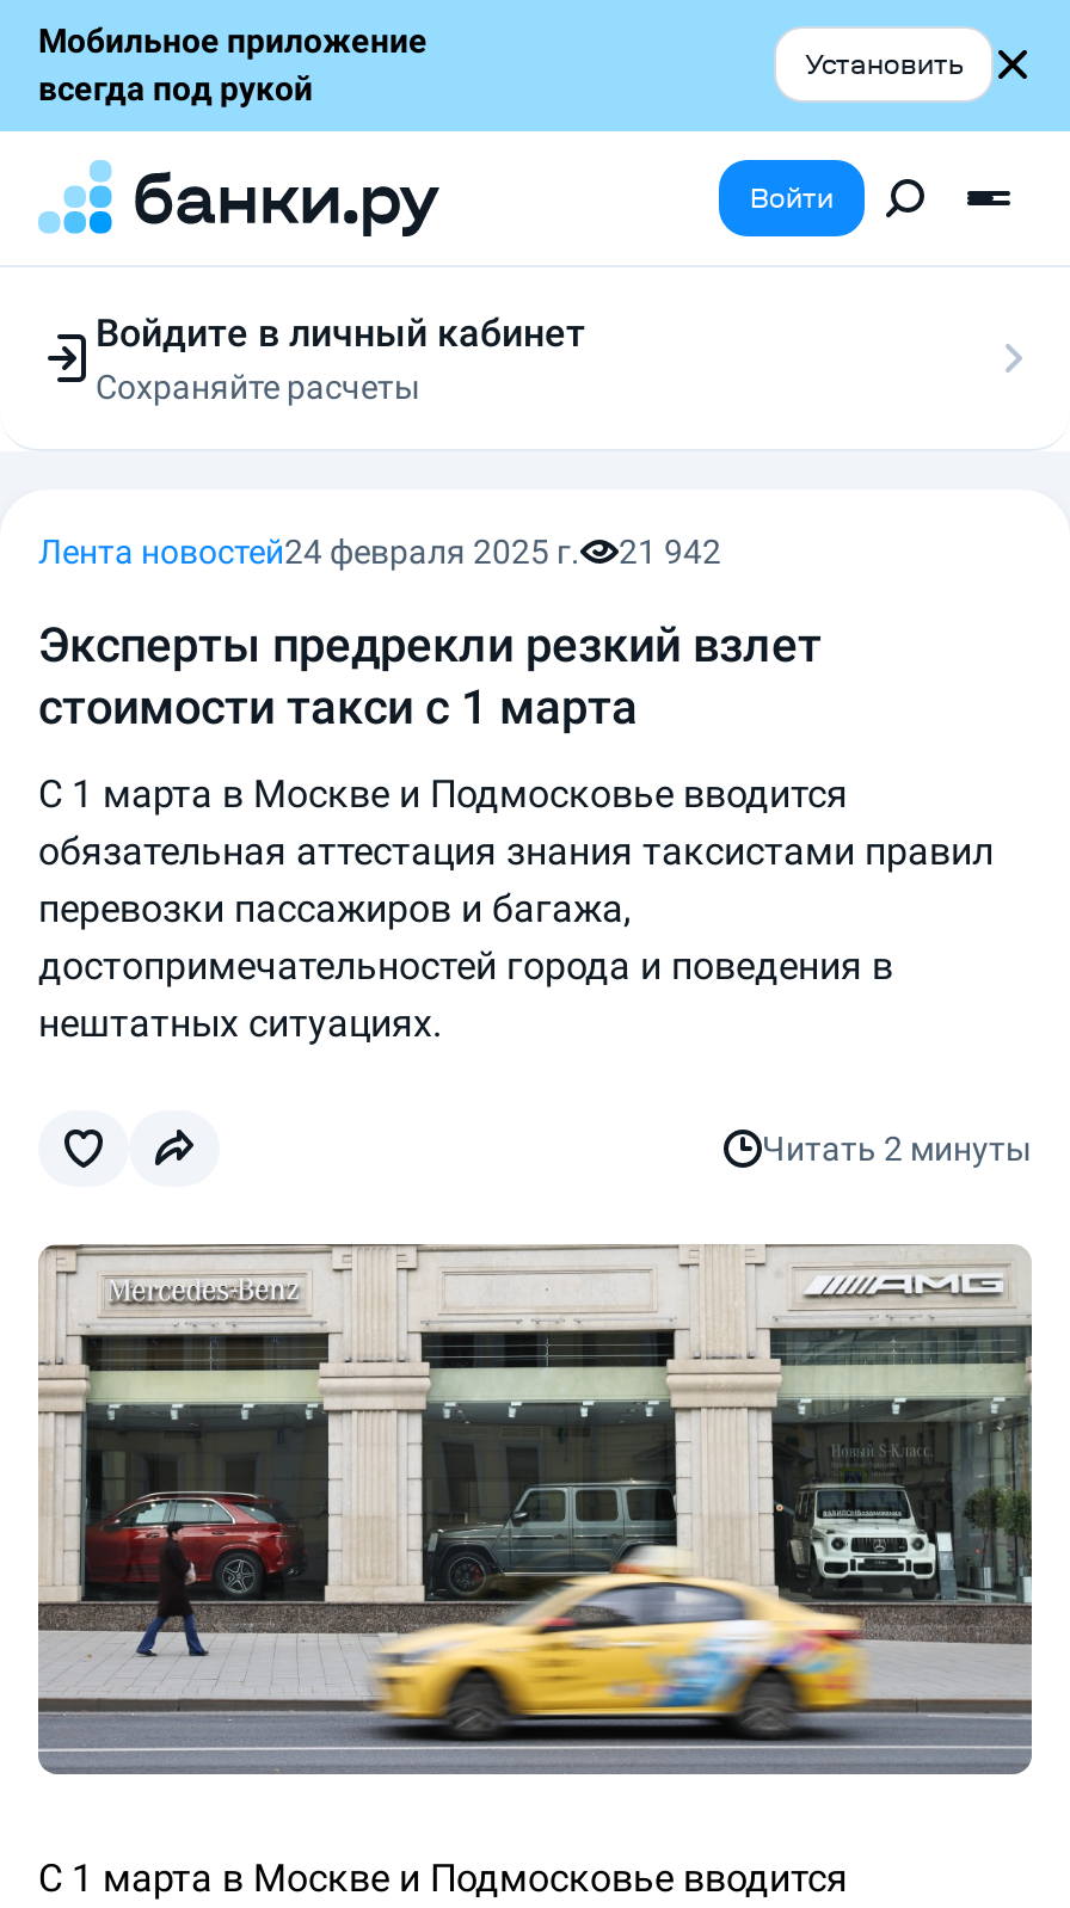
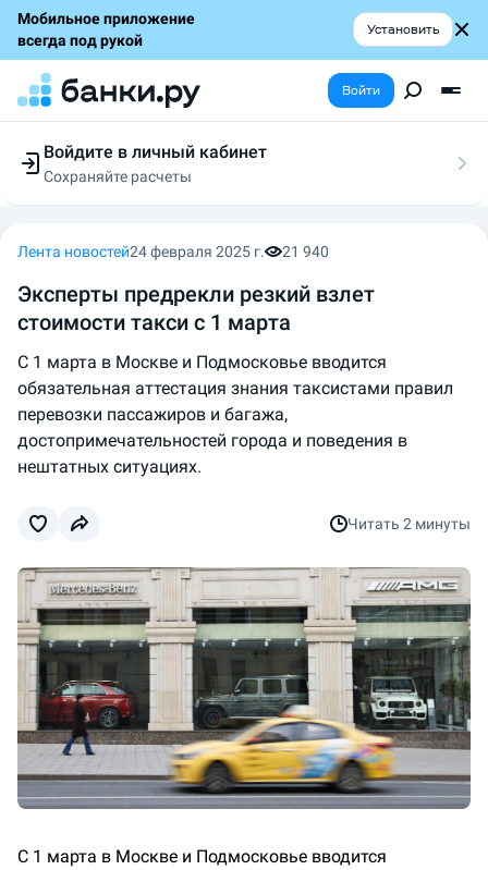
[38,533,721,571] Лента новостей24 февраля 2025 г. 21 942 -> [17,243,329,260] Лента новостей24 февраля 2025 г. 21 940

